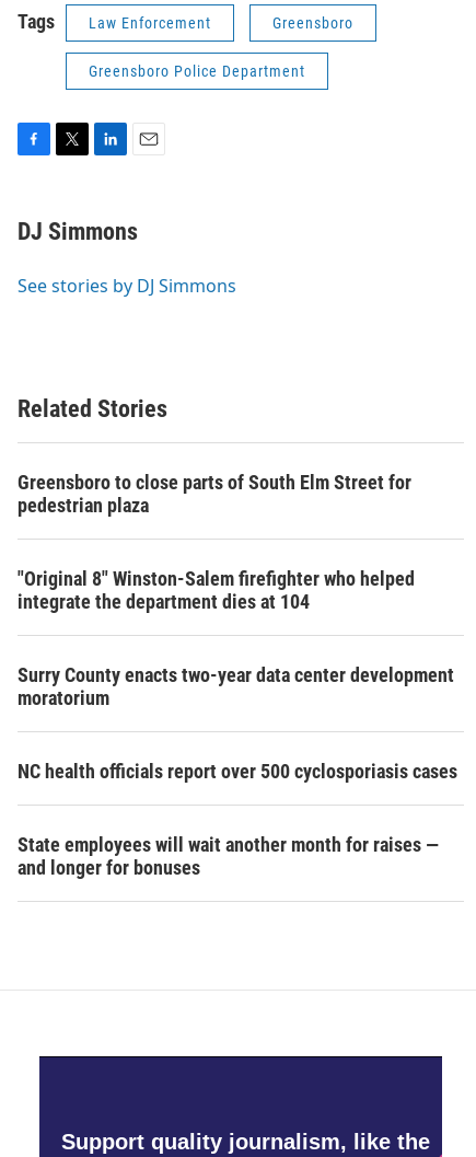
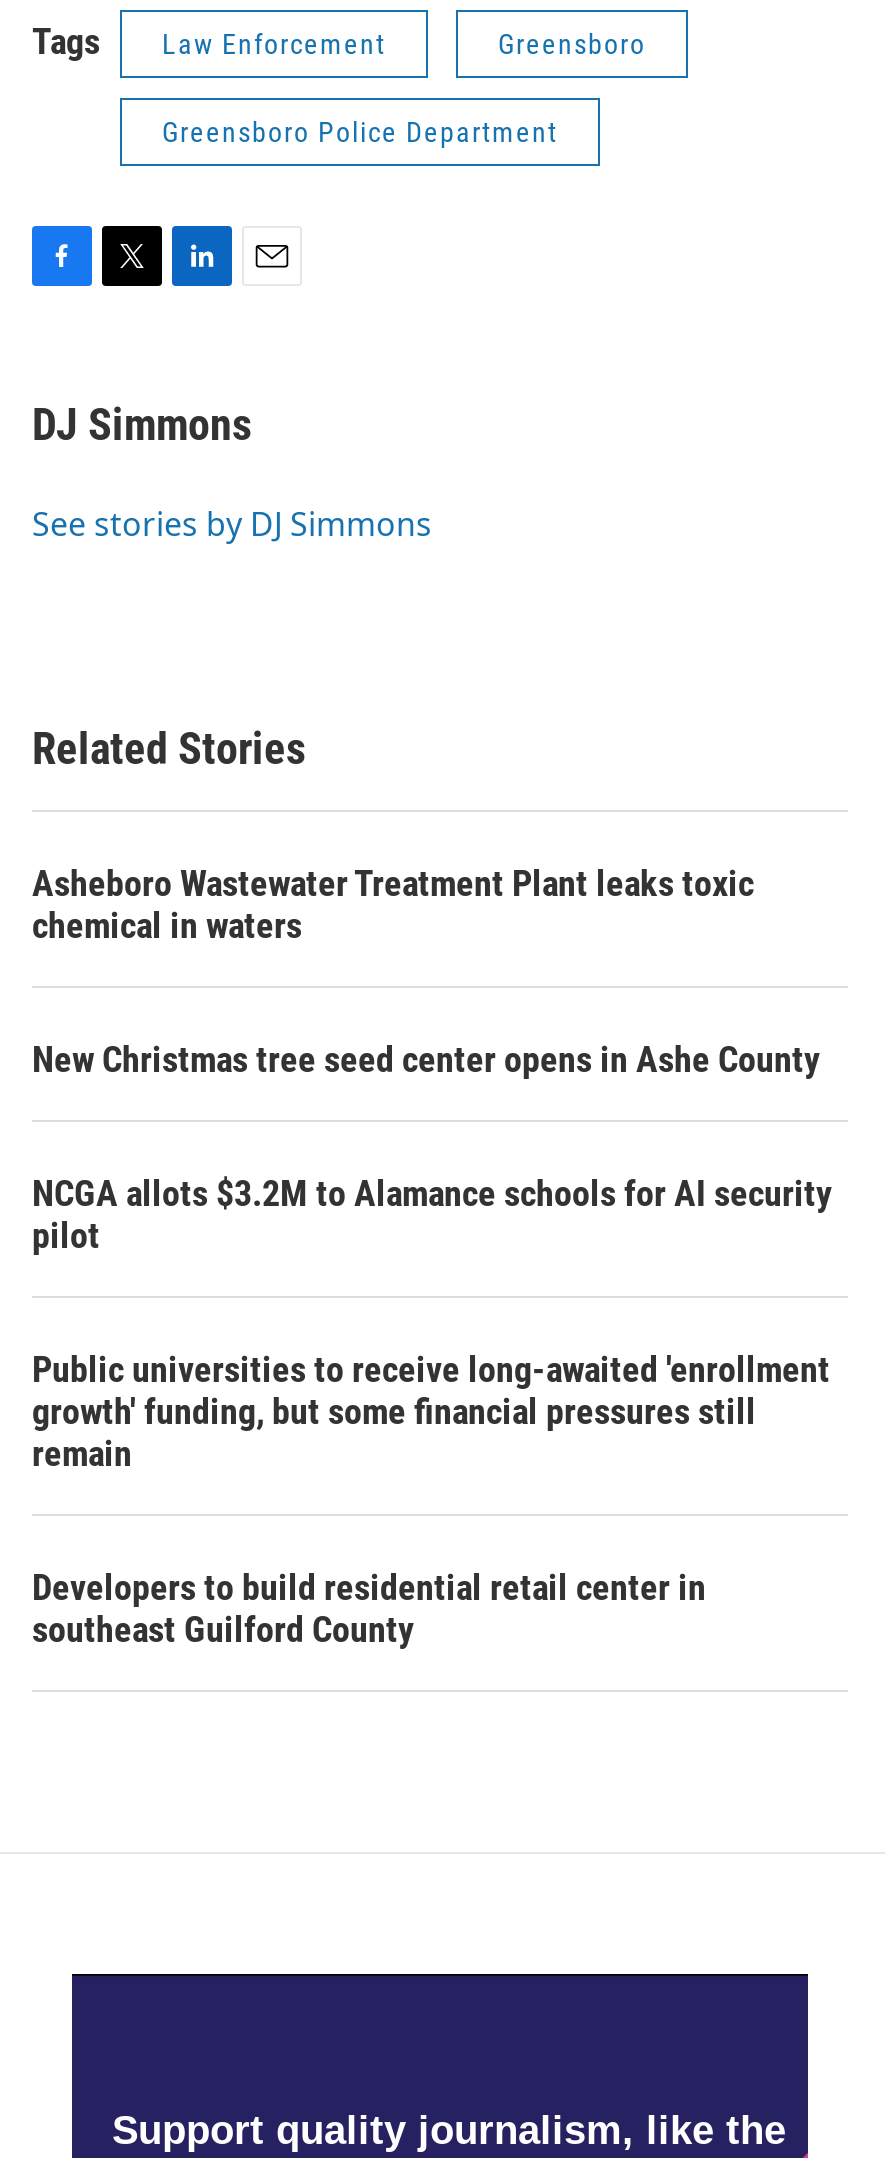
[18,471,411,517] Greensboro to close parts of South Elm Street for | pedestrian plaza -> [32,862,754,946] Asheboro Wastewater Treatment Plant leaks toxic | chemical in waters
[18,567,415,613] "Original 8" Winston-Salem firefighter who helped | integrate the department dies at 104 -> [32,1038,820,1080] New Christmas tree seed center opens in Ashe County
[18,663,454,709] Surry County enacts two-year data center development | moratorium -> [32,1172,832,1256] NCGA allots $3.2M to Alamance schools for AI security | pilot
[18,760,457,783] NC health officials report over 500 cyclosporiasis cases -> [32,1348,830,1474] Public universities to receive long-awaited 'enrollment | growth' funding, but some financial pressures still | remain
[18,833,439,879] State employees will wait another month for raises — | and longer for bonuses -> [32,1566,706,1650] Developers to build residential retail center in | southeast Guilford County

